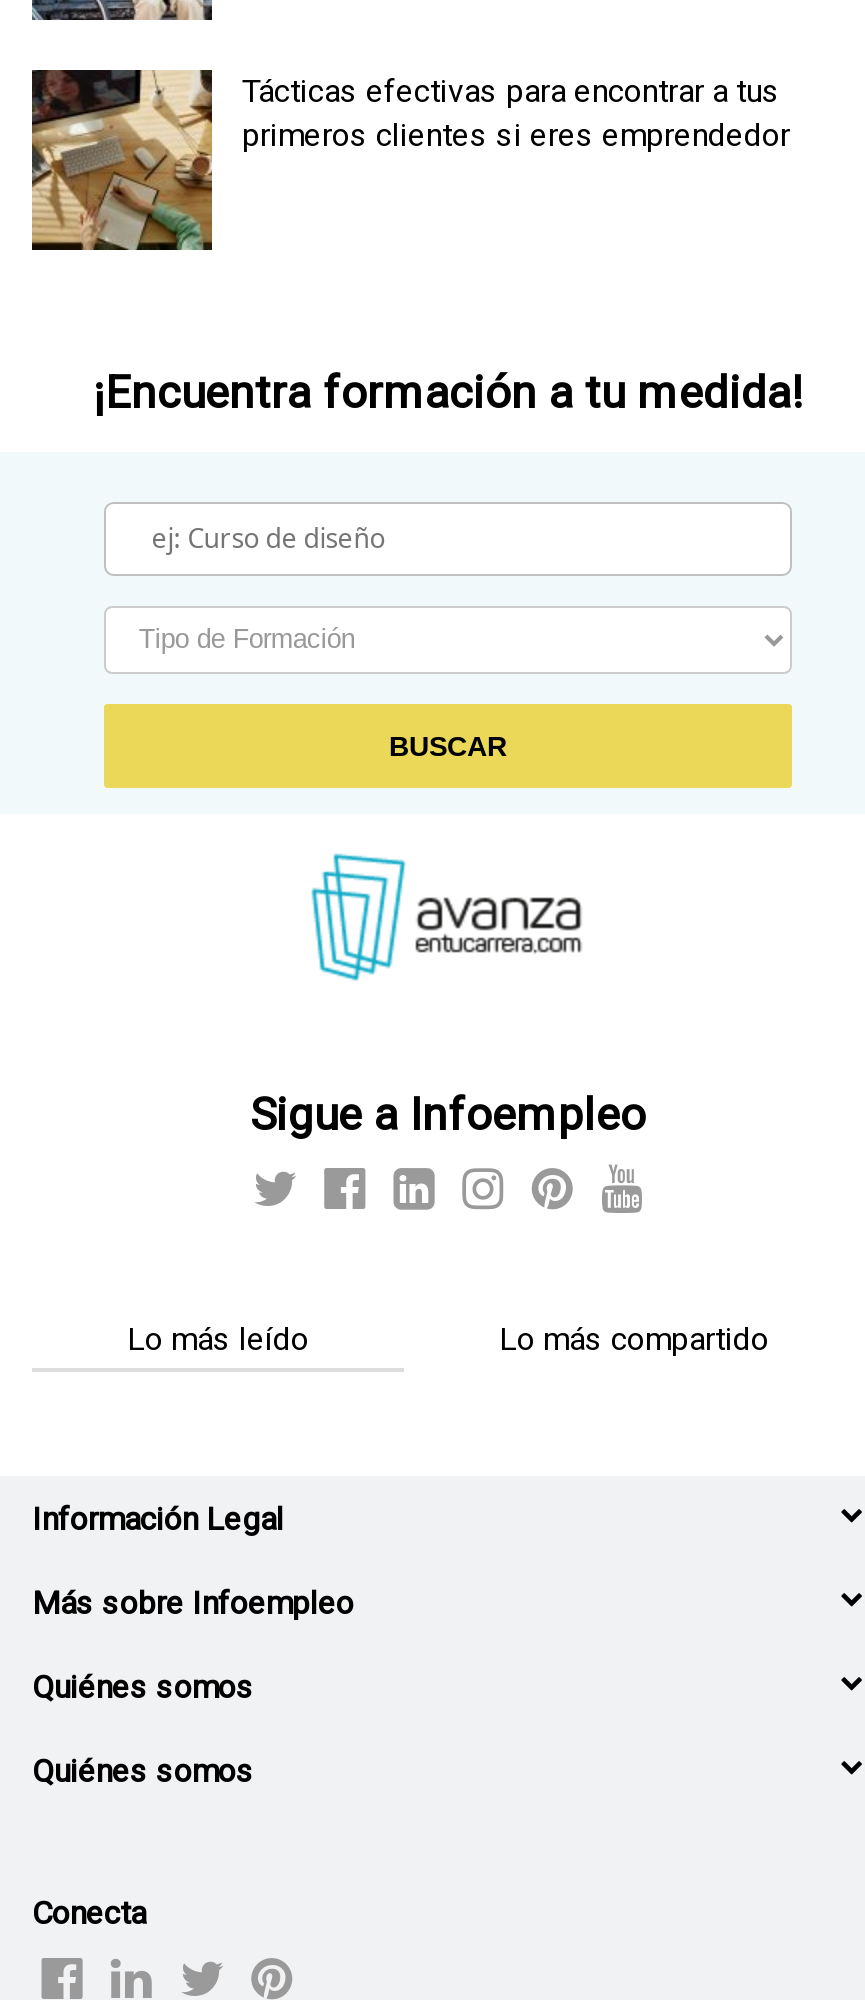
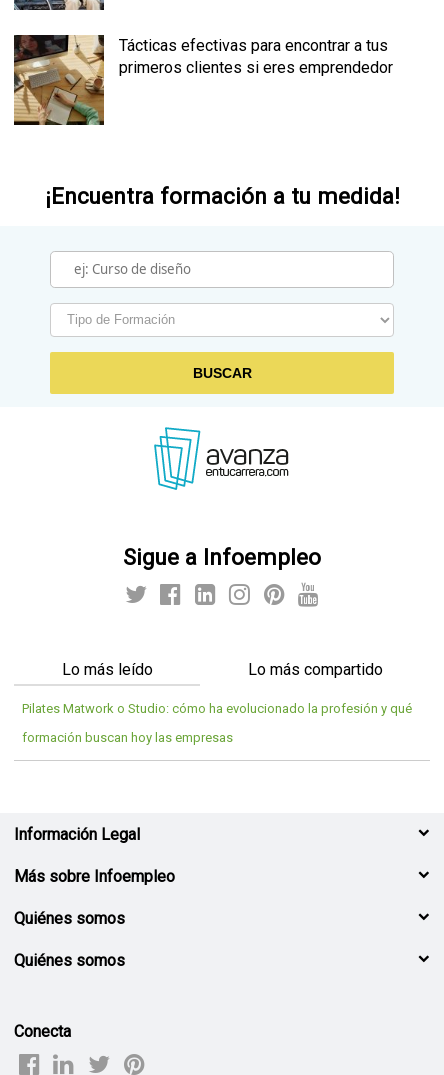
none -> [22,701,412,745] Pilates Matwork o Studio: cómo ha evolucionado la profesión y qué | formación buscan hoy las empresas

